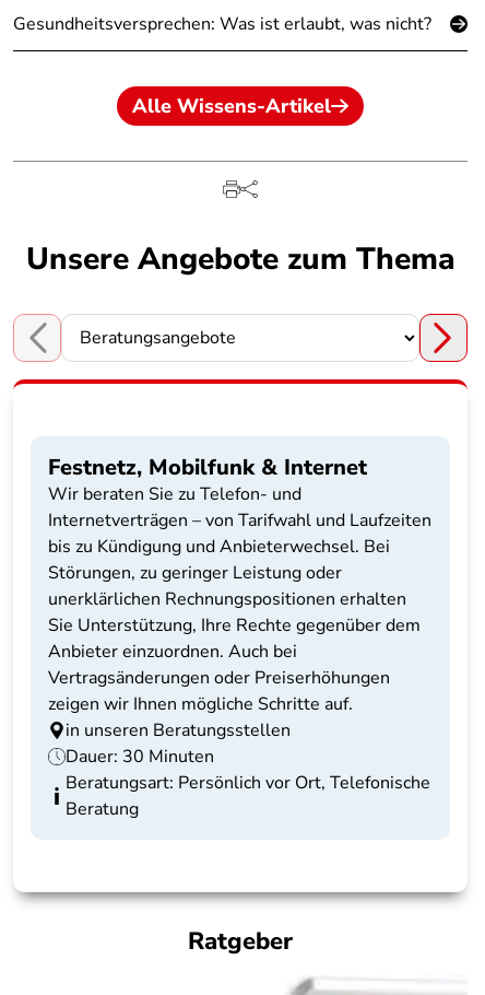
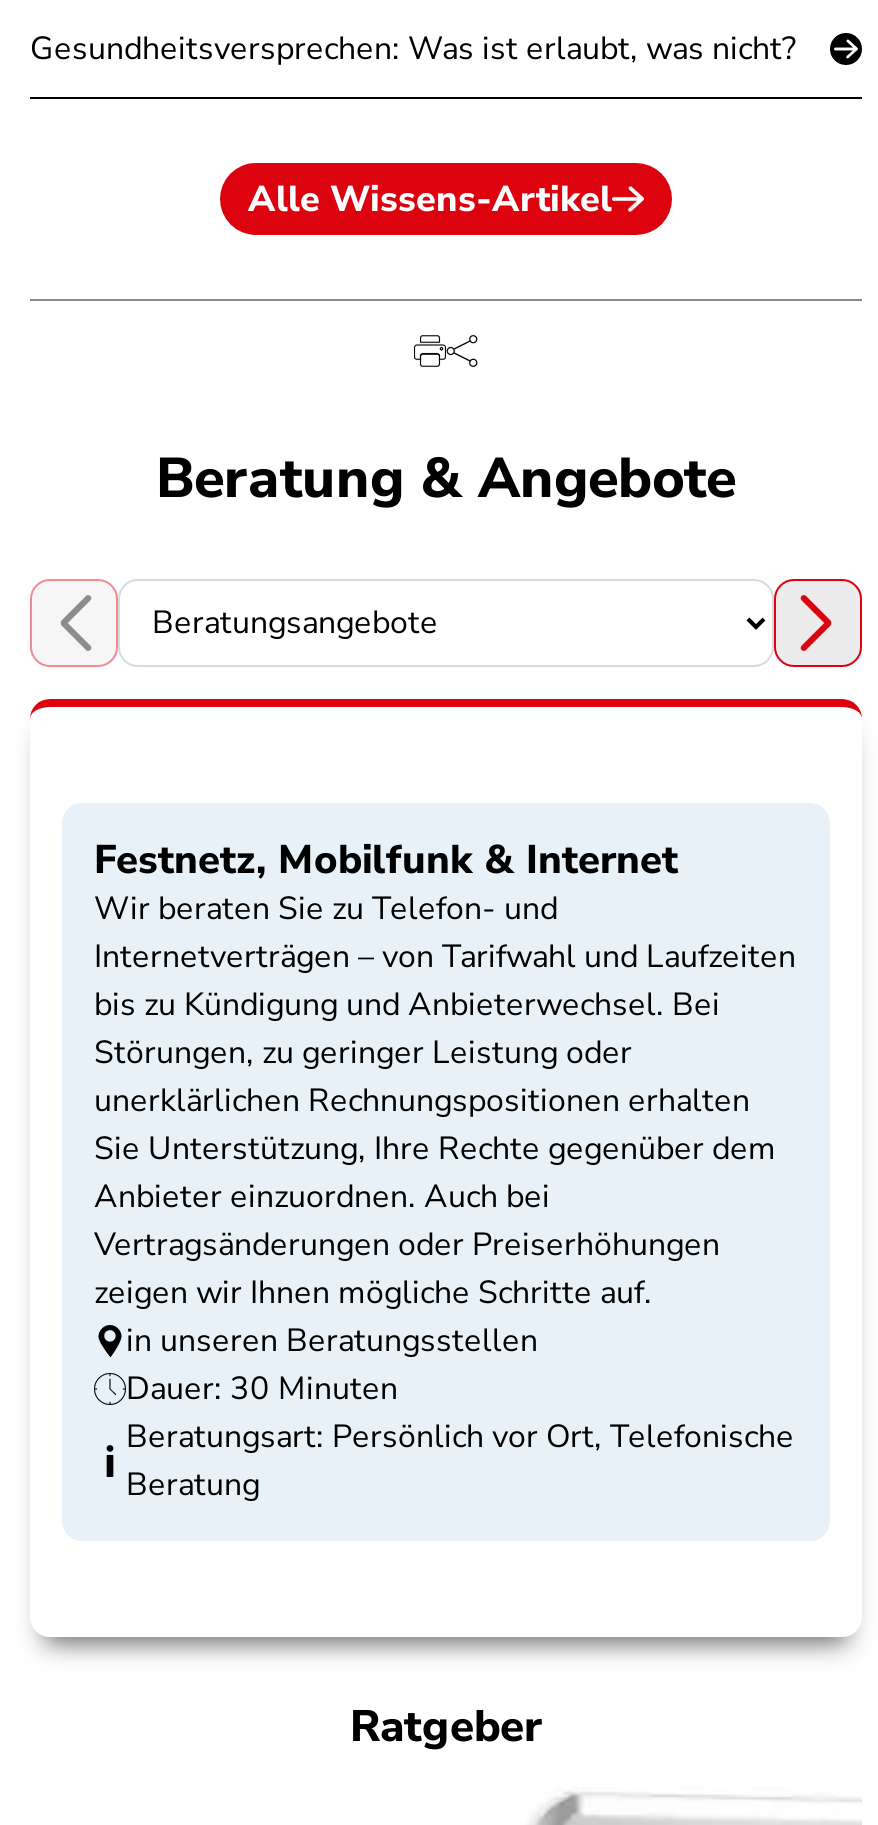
[26,238,455,280] Unsere Angebote zum Thema -> [156,441,736,517] Beratung & Angebote

